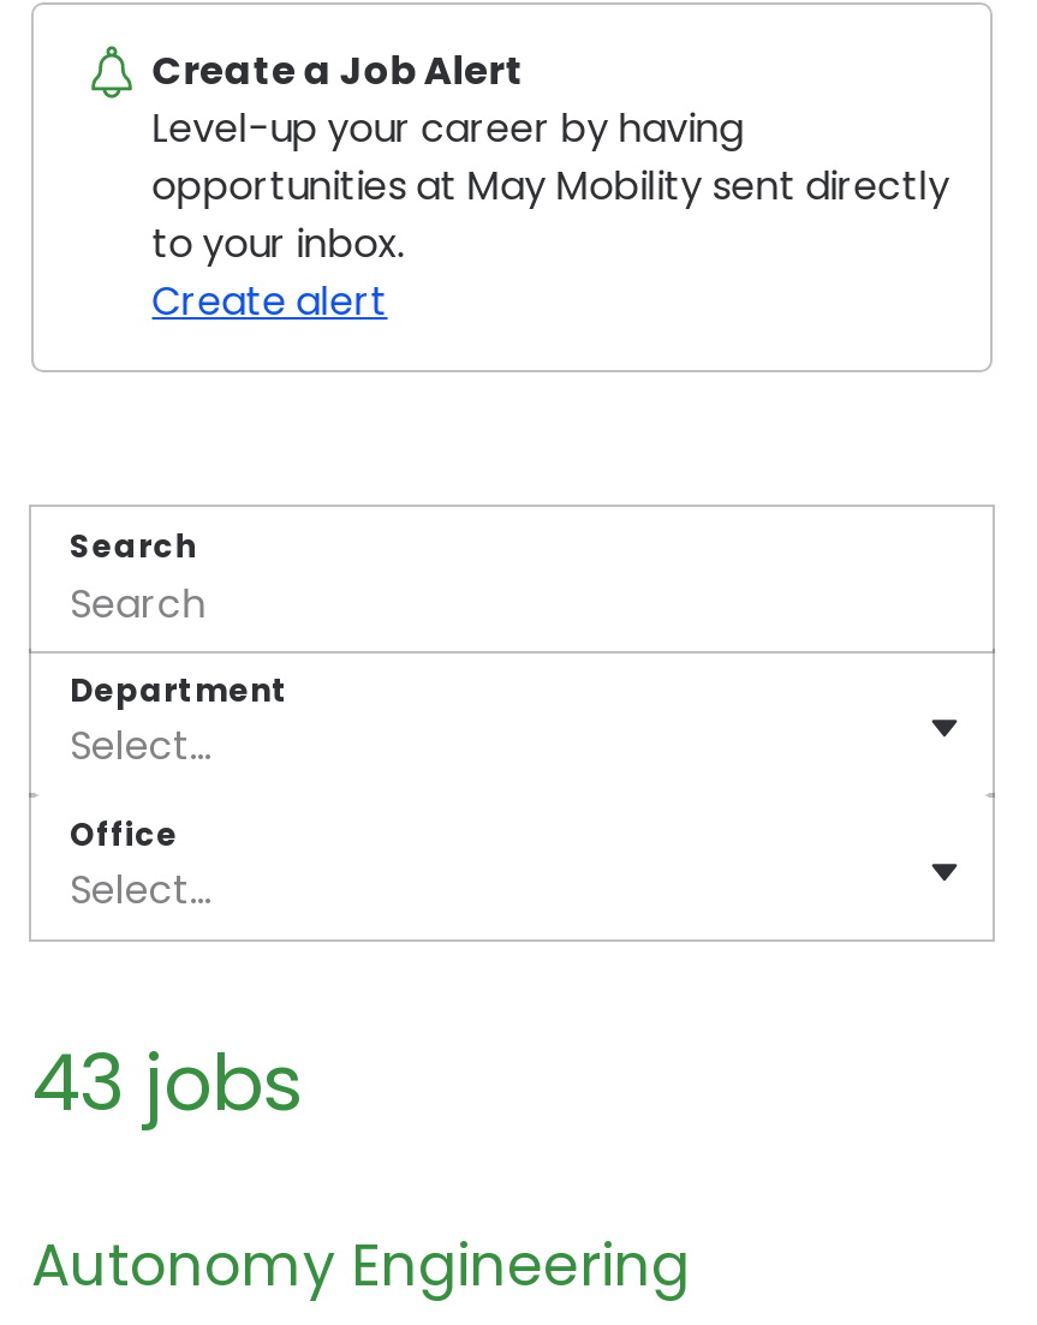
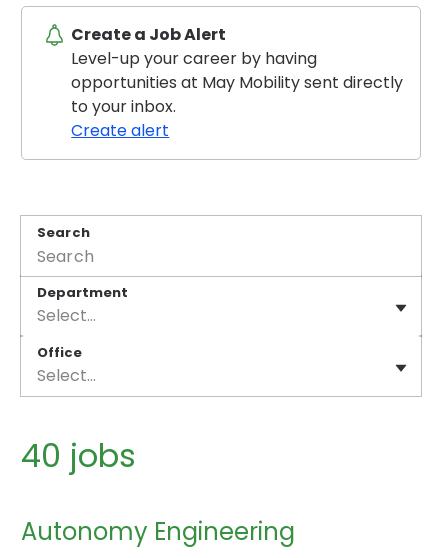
[31,1029,303,1137] 43 jobs -> [21,433,136,478] 40 jobs

